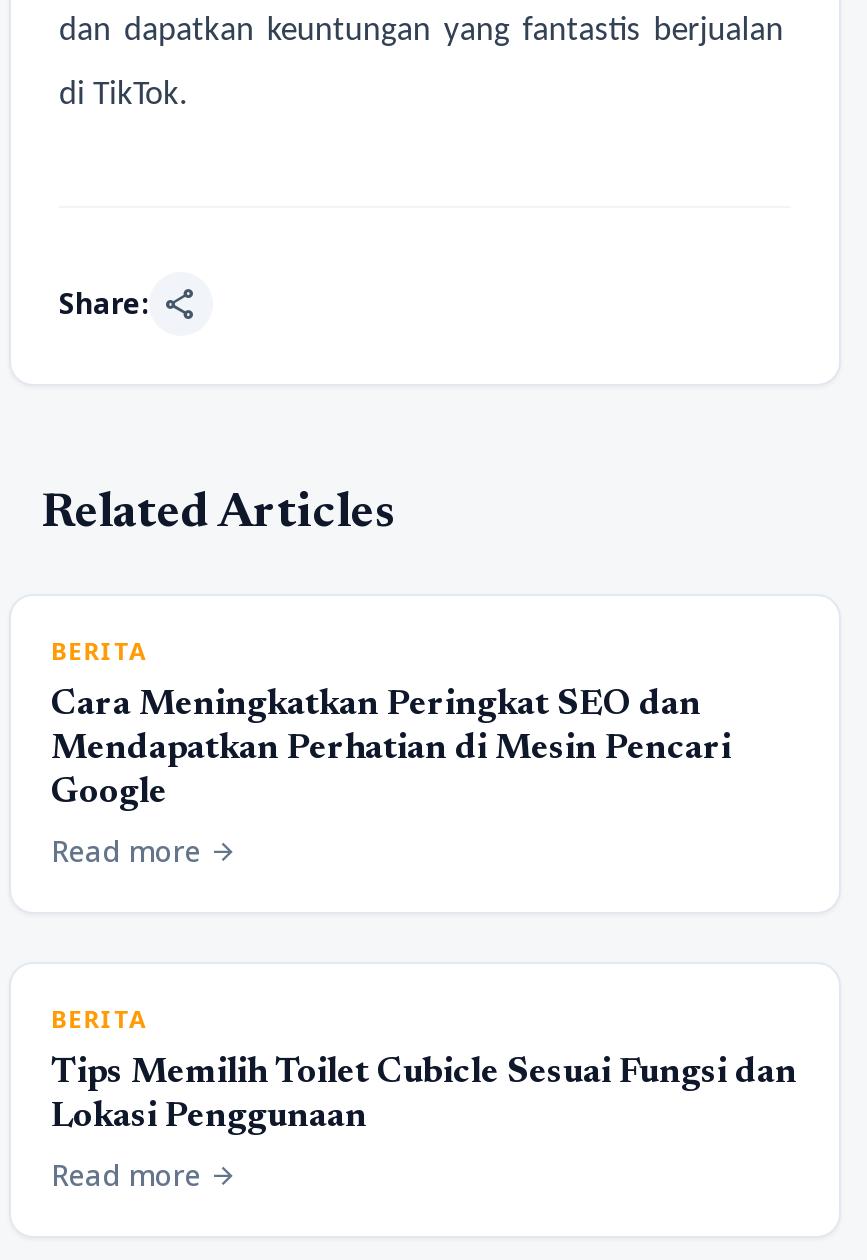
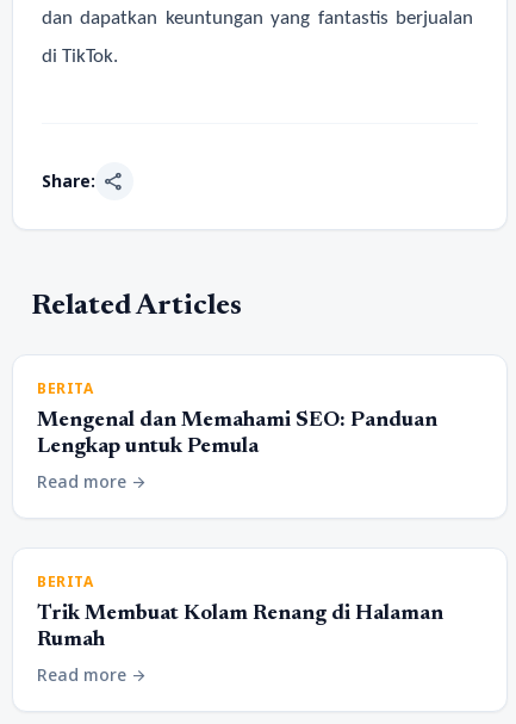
[51,689,731,813] Cara Meningkatkan Peringkat SEO dan | Mendapatkan Perhatian di Mesin Pencari | Google -> [37,411,437,458] Mengenal dan Memahami SEO: Panduan | Lengkap untuk Pemula
[51,1057,797,1137] Tips Memilih Toilet Cubicle Sesuai Fungsi dan | Lokasi Penggunaan -> [37,604,443,652] Trik Membuat Kolam Renang di Halaman | Rumah

